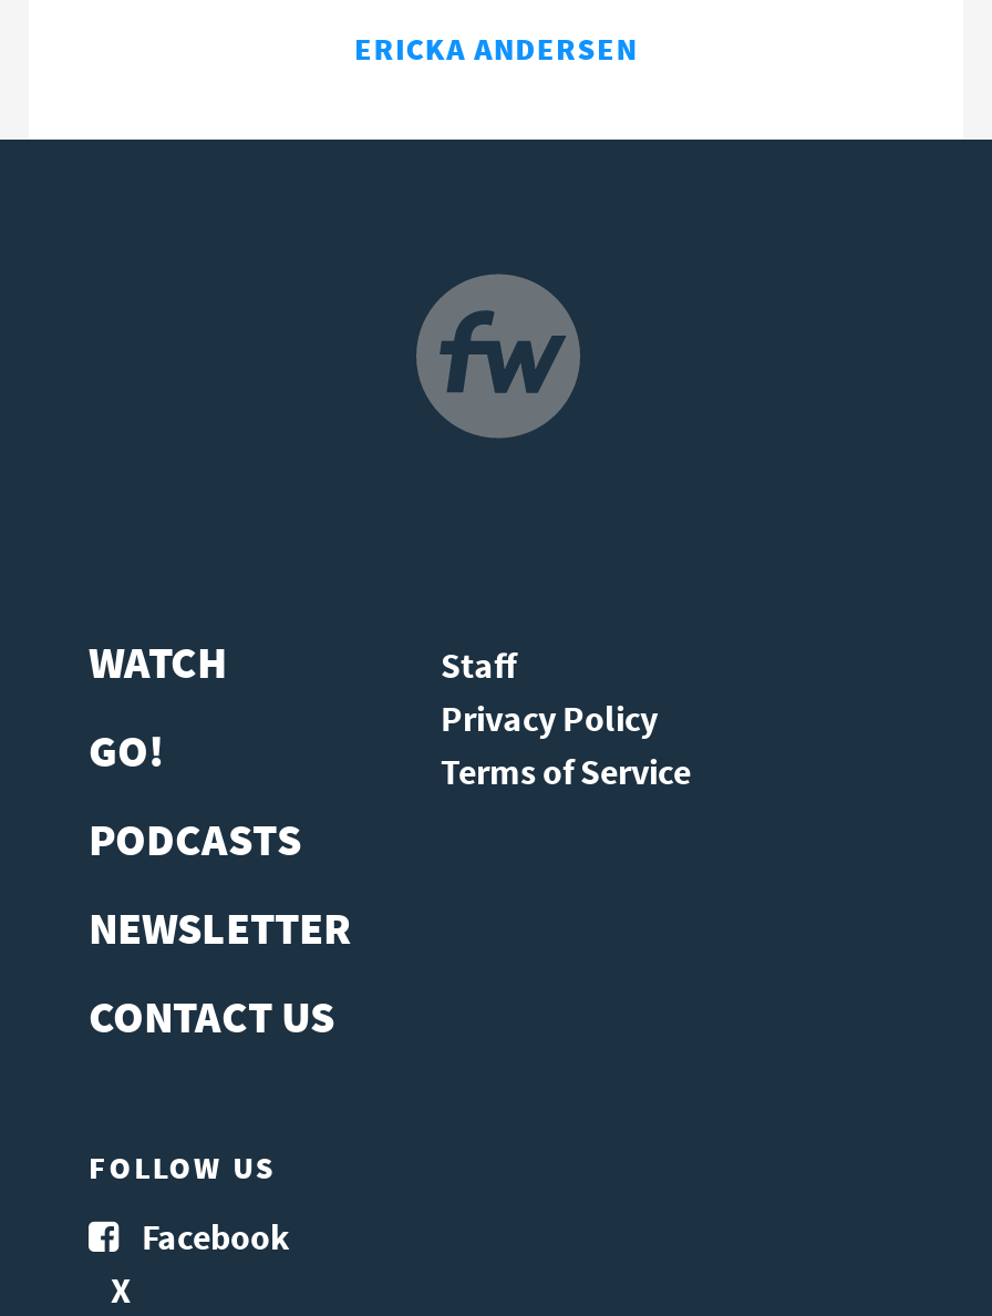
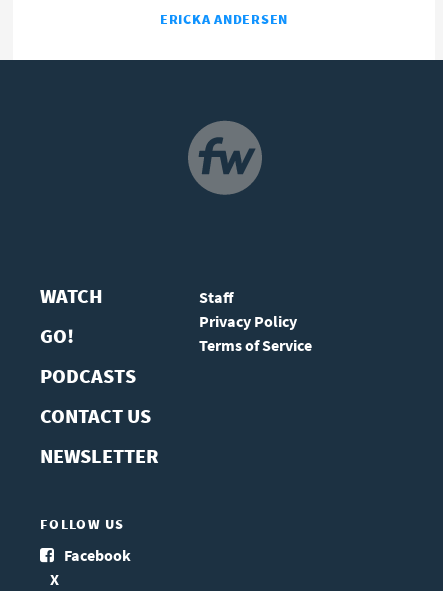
moved [89,899,352,955] -> [40,443,159,468]: NEWSLETTER
moved [89,988,334,1043] -> [40,403,151,428]: CONTACT US

